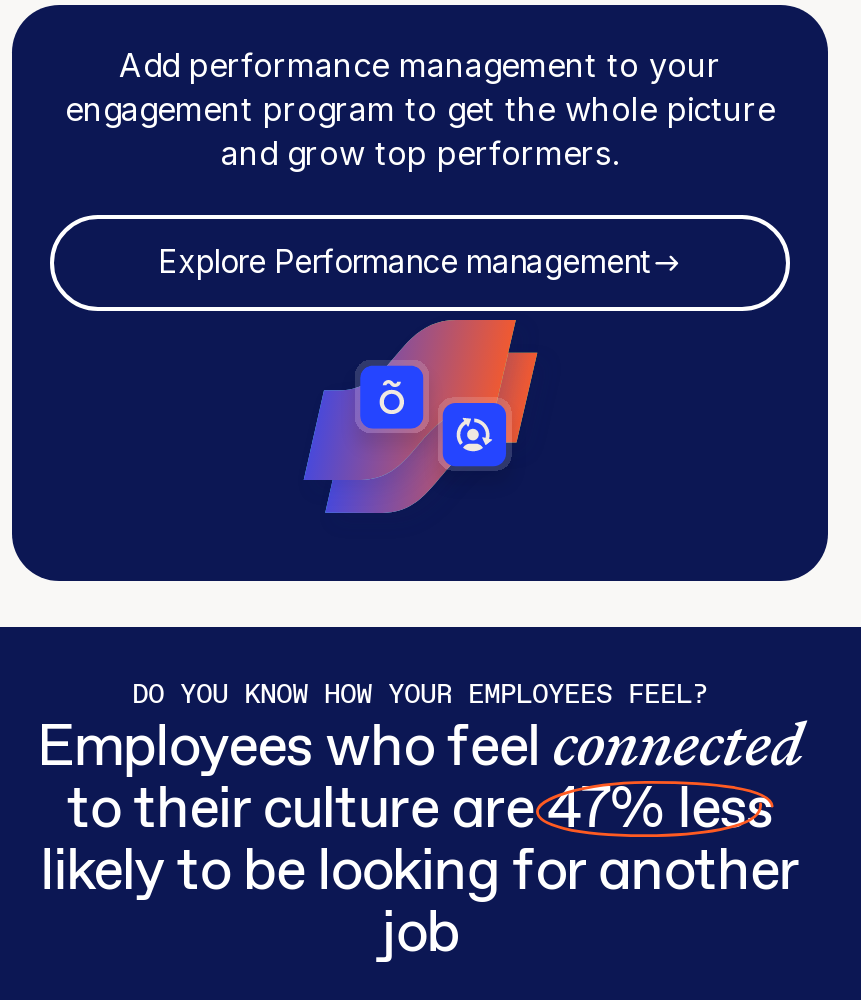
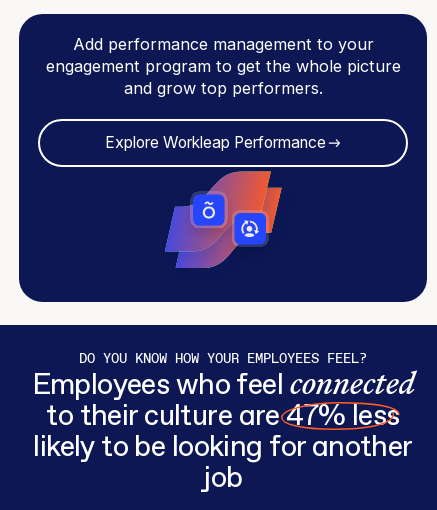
[158,243,650,281] Explore Performance management -> [104,133,325,152] Explore Workleap Performance

